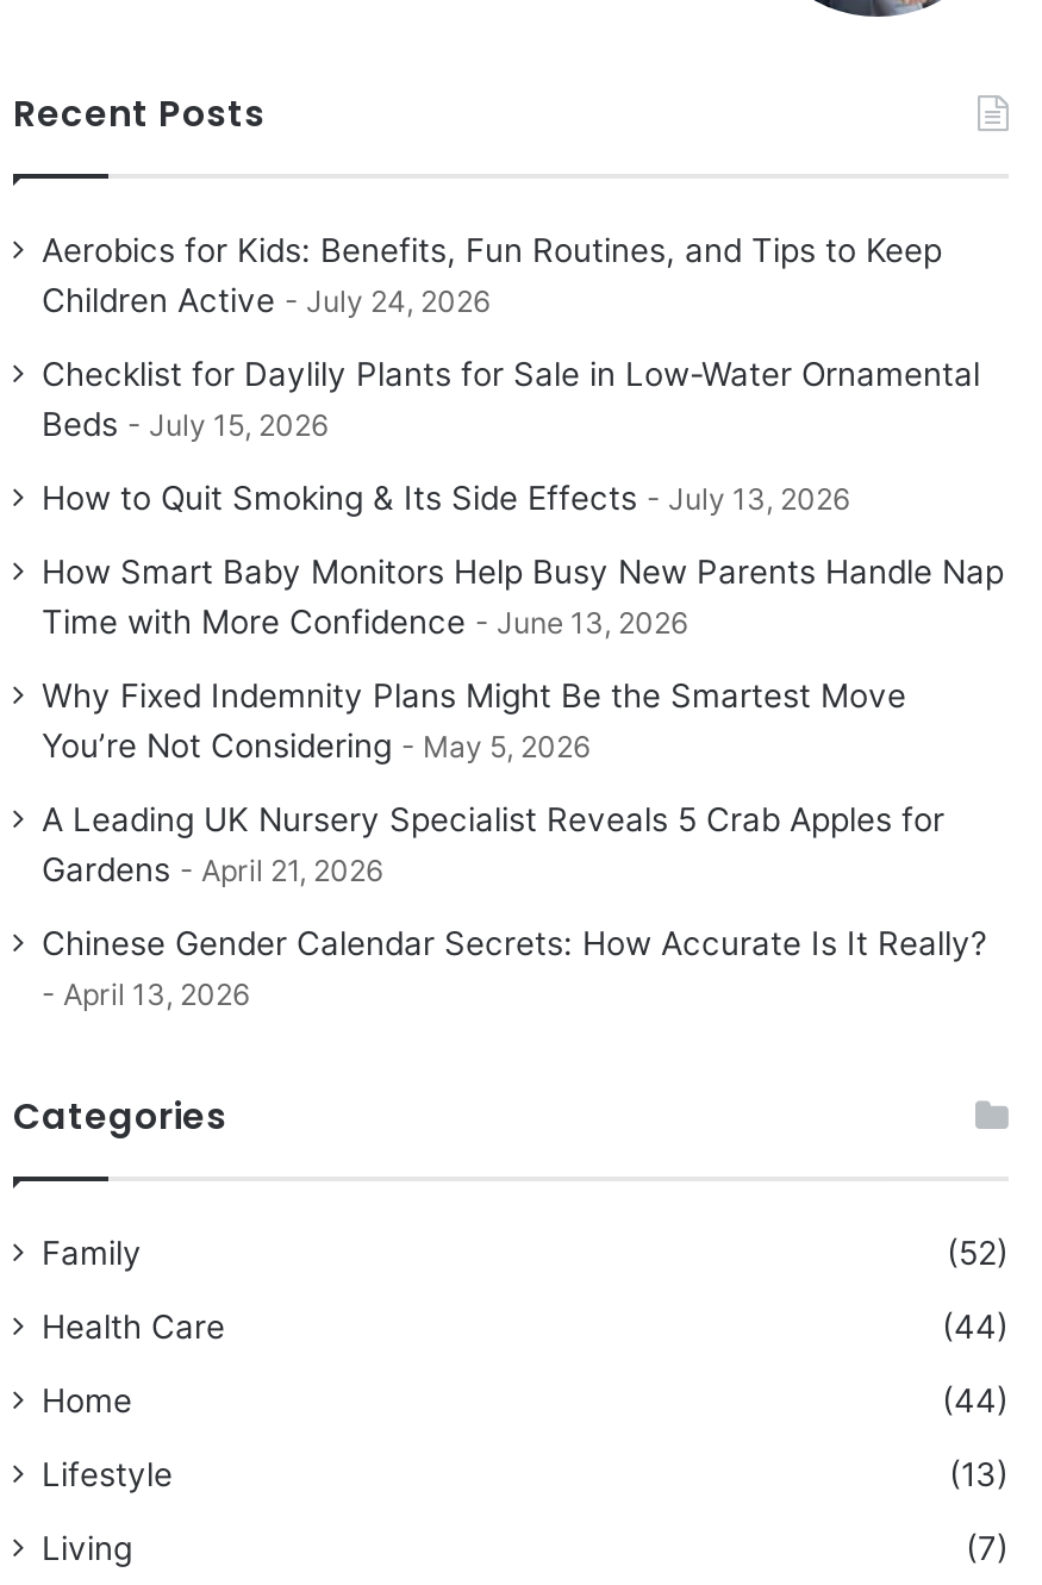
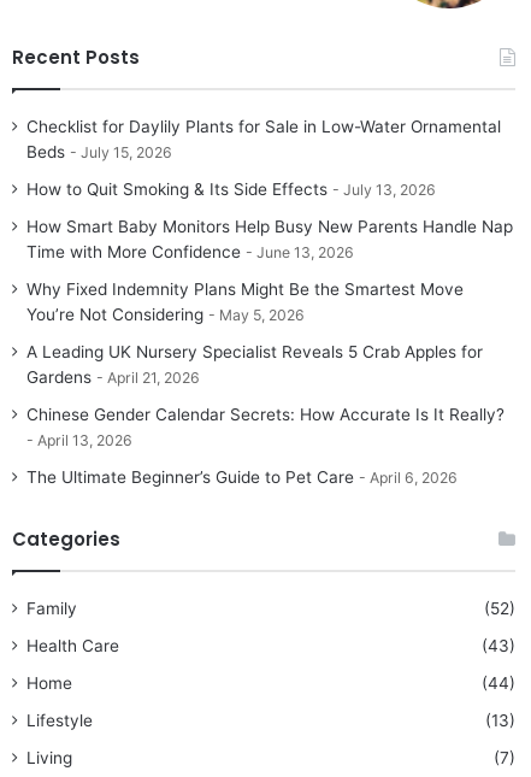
[42,232,942,320] Aerobics for Kids: Benefits, Fun Routines, and Tips to Keep | Children Active | July 24, 2026 -> none
moved [42,356,1004,1013] -> [26,117,513,450]: Checklist for Daylily Plants for Sale in Low-Water Ornamental | Beds | July 15, 2026 | ... | Chinese Gender Calendar Secrets: How Accurate Is It Really? | April 13, 2026
none -> [26,468,458,487] The Ultimate Beginner’s Guide to Pet Care | April 6, 2026
[942,1309,1009,1347] (44) -> [482,637,515,656] (43)

